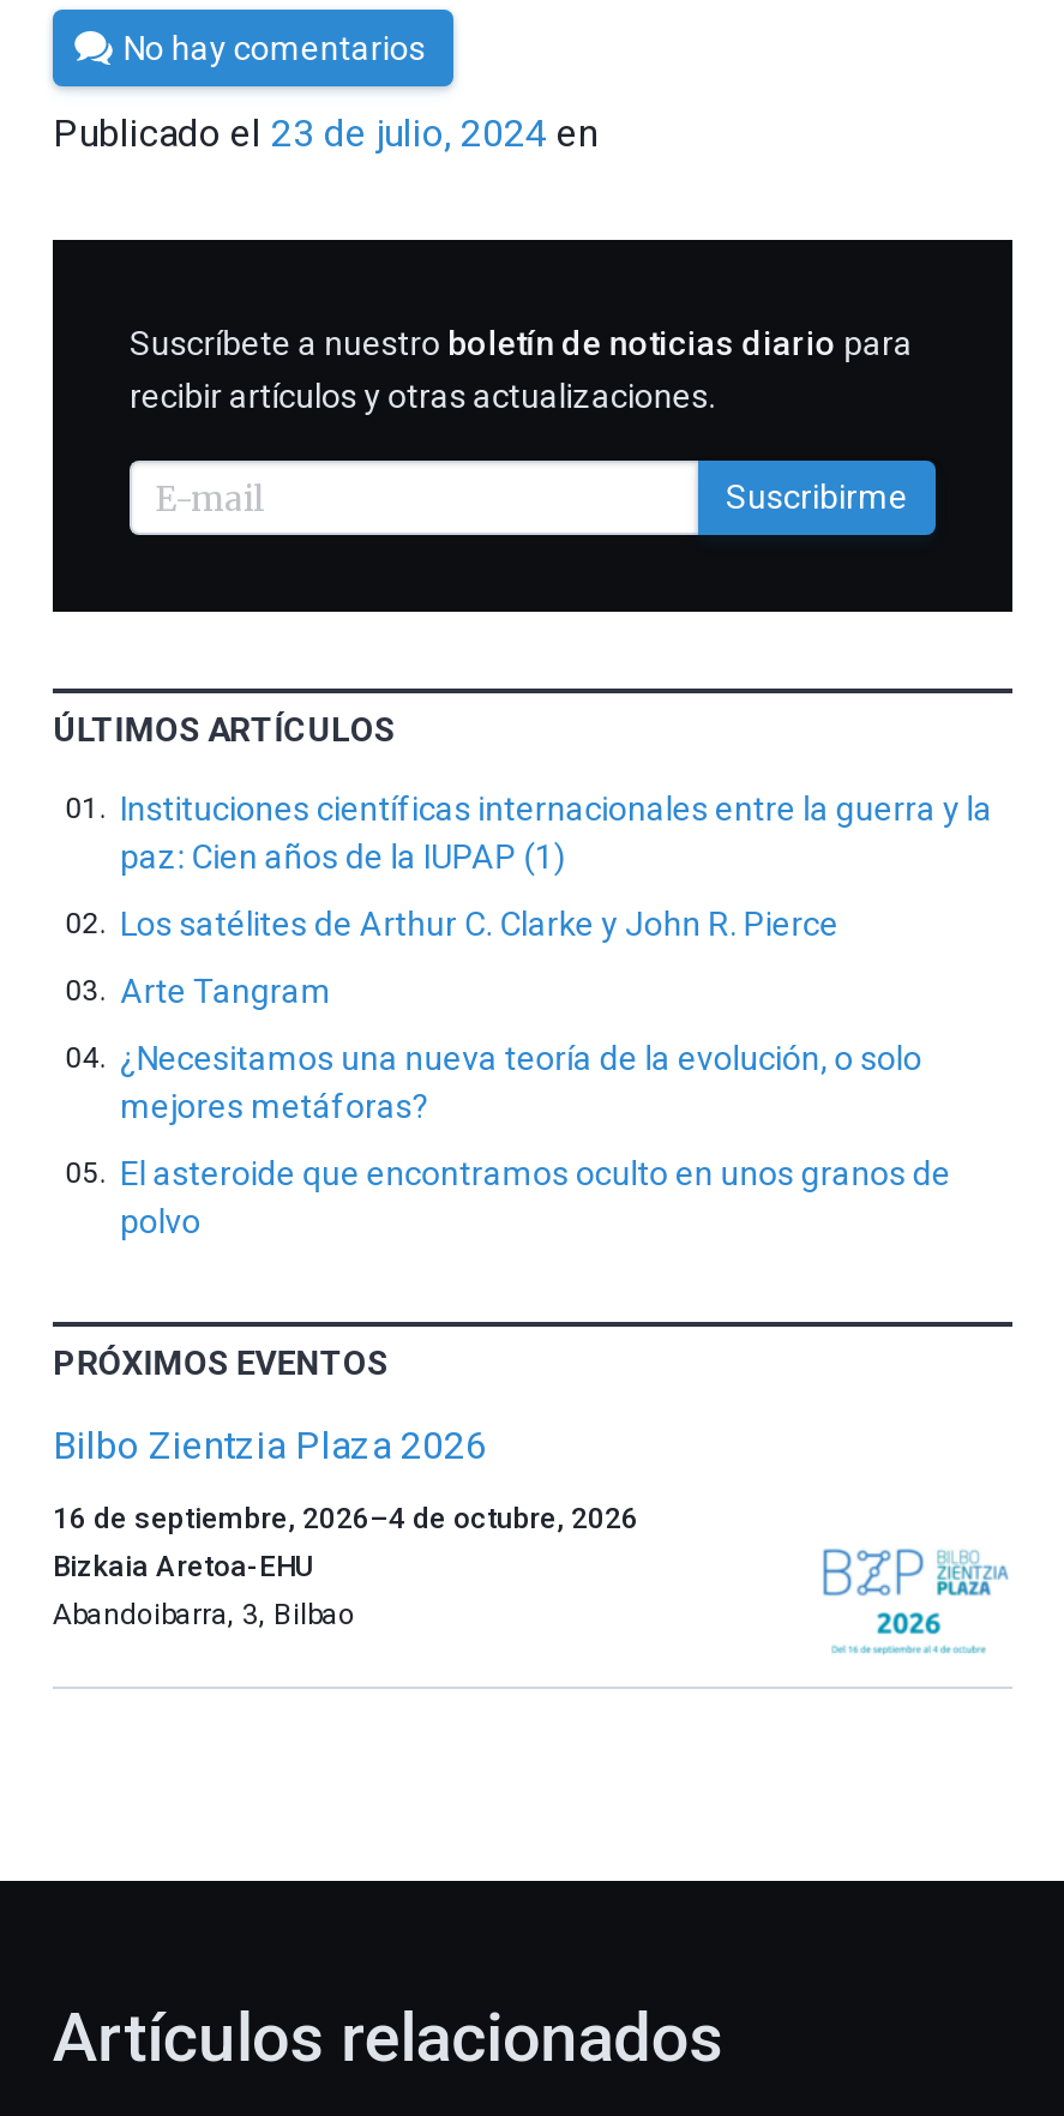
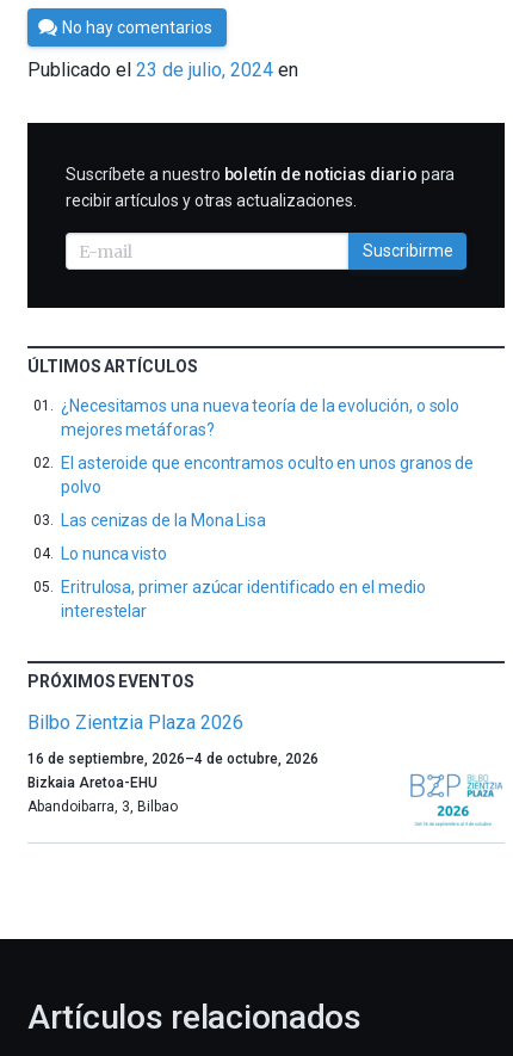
[120,790,993,1011] Instituciones científicas internacionales entre la guerra y la | paz: Cien años de la IUPAP (1) | Los satélites de Arthur C. Clarke y John R. Pierce | Arte Tangram -> none
moved [120,1040,951,1241] -> [61,397,474,497]: ¿Necesitamos una nueva teoría de la evolución, o solo | mejores metáforas? | El asteroide que encontramos oculto en unos granos de | polvo
none -> [61,511,425,621] Las cenizas de la Mona Lisa | Lo nunca visto | Eritrulosa, primer azúcar identificado en el medio | interestelar

